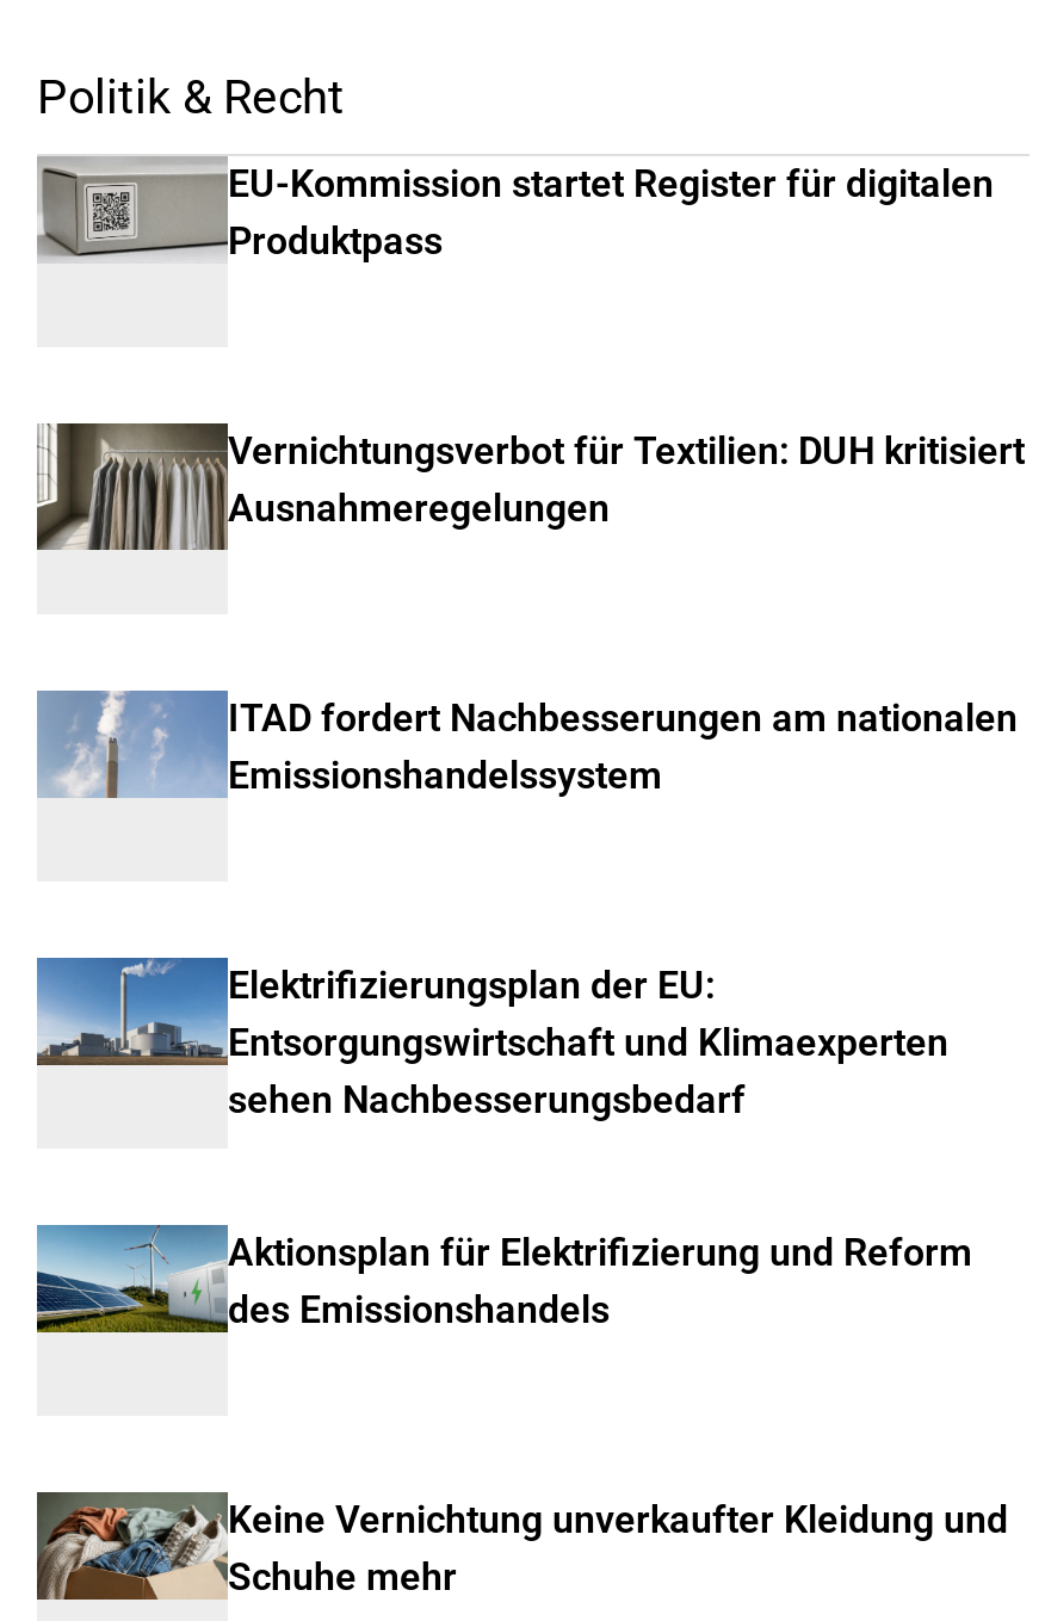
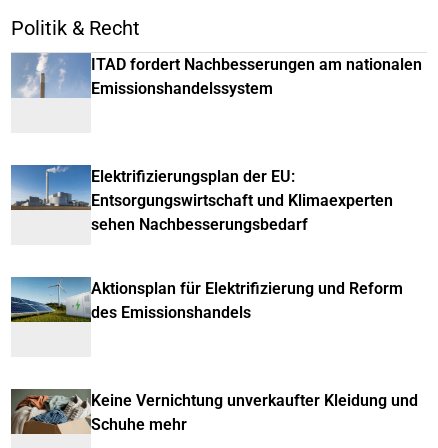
[37,156,994,264] [image] | EU-Kommission startet Register für digitalen | Produktpass -> none
[35,421,1025,552] [image] | Vernichtungsverbot für Textilien: DUH kritisiert | Ausnahmeregelungen -> none

